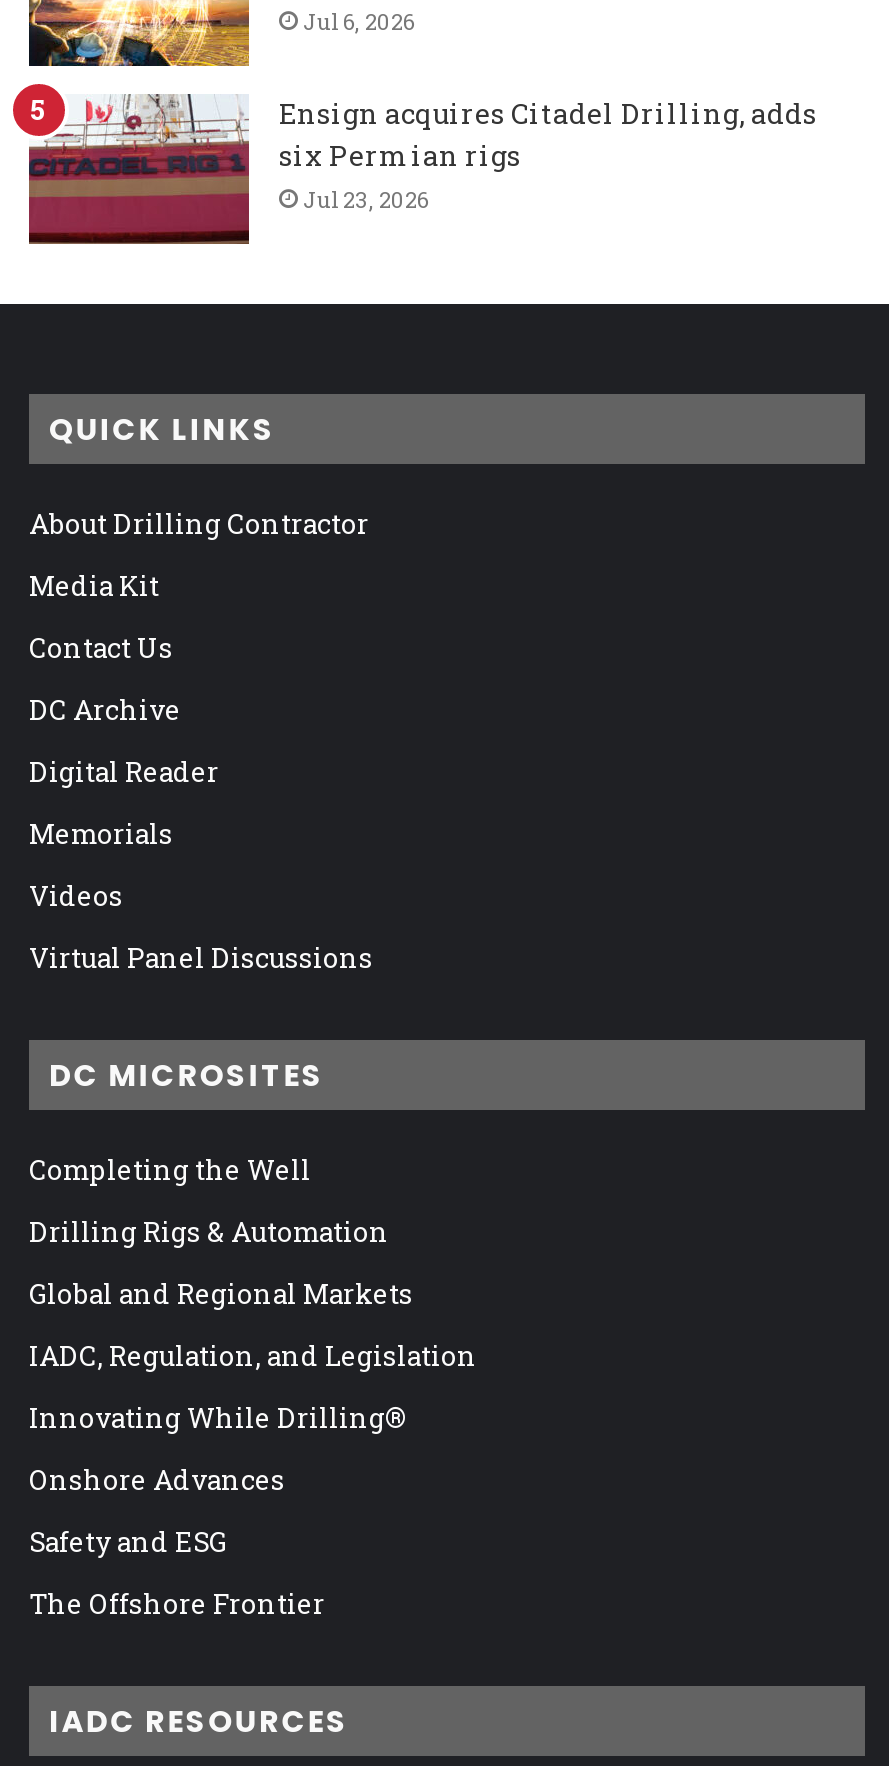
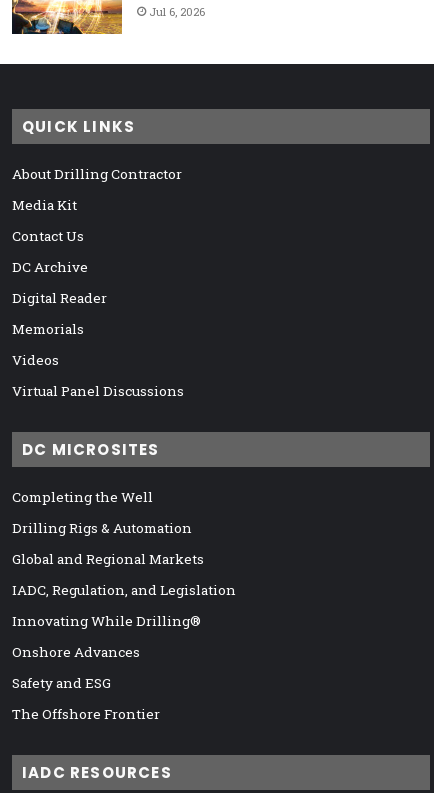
[11,82,817,246] [image] | Ensign acquires Citadel Drilling, adds | six Permian rigs | Jul 23, 2026 -> none

